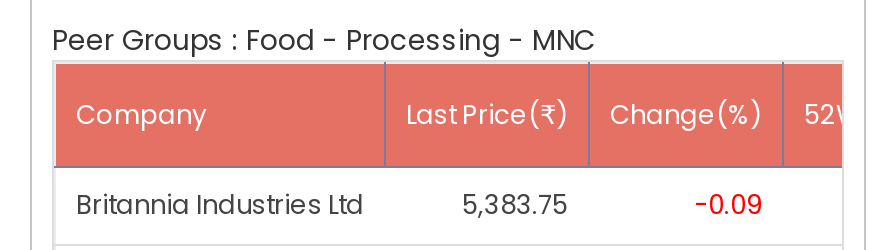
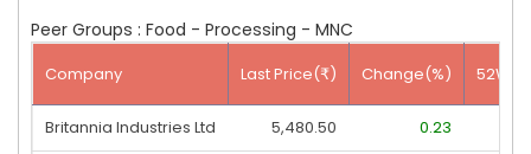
[462,187,568,225] 5,383.75 -> [271,117,337,139] 5,480.50
[694,187,762,225] -0.09 -> [420,117,452,139] 0.23

